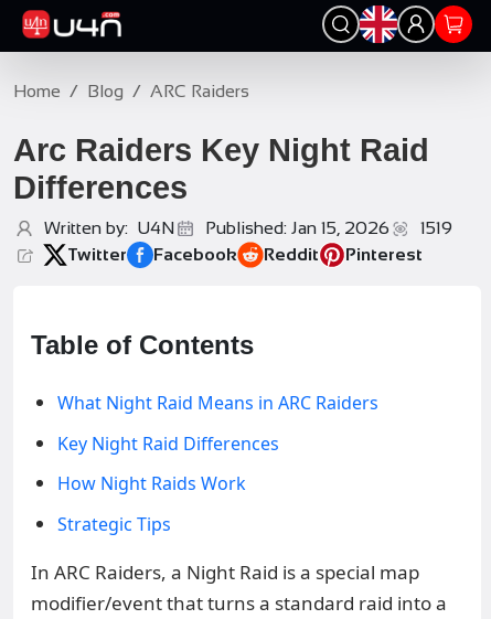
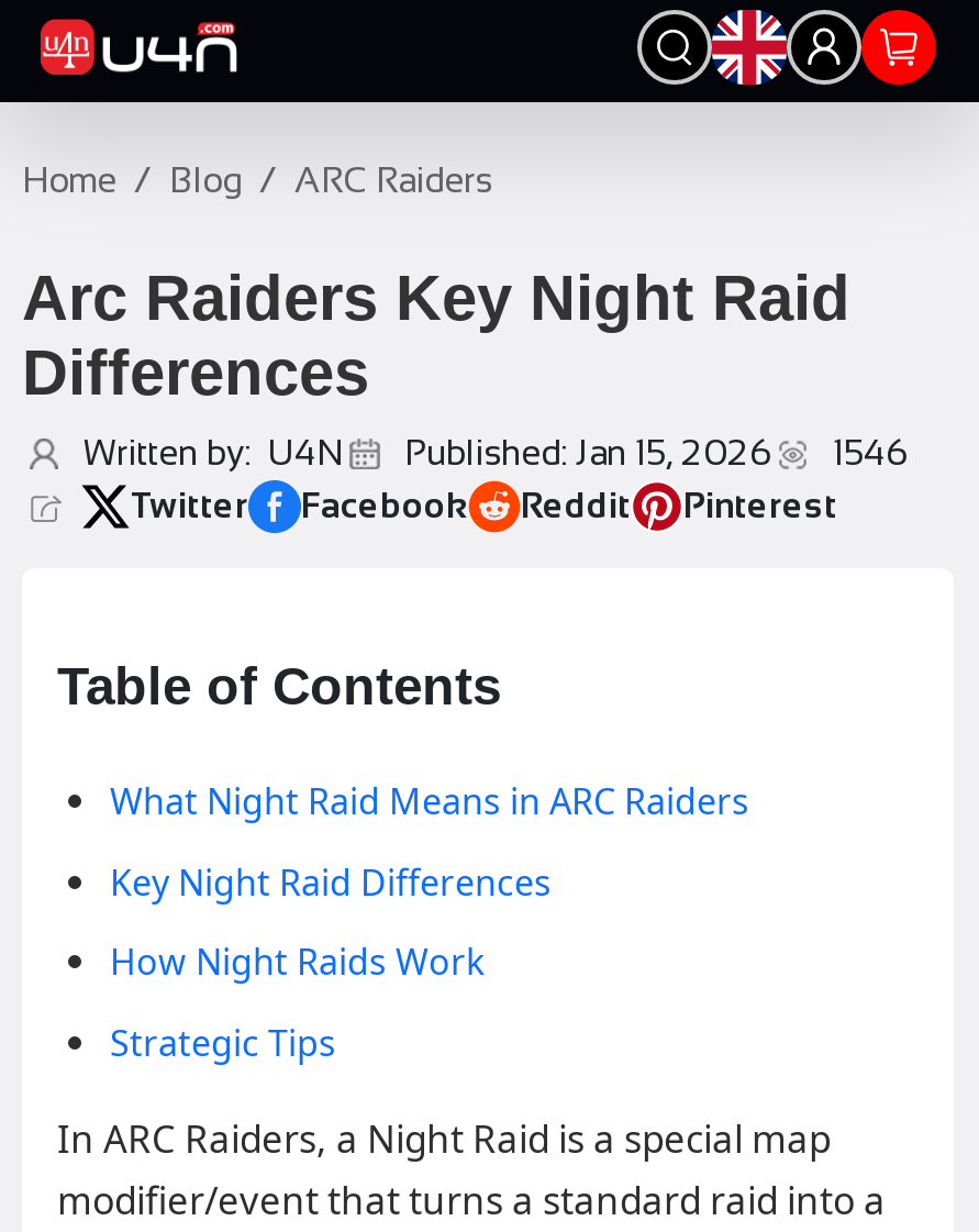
[44,218,452,237] Written by: U4N Published: Jan 15, 2026 1519 -> [84,434,908,471] Written by: U4N Published: Jan 15, 2026 1546

